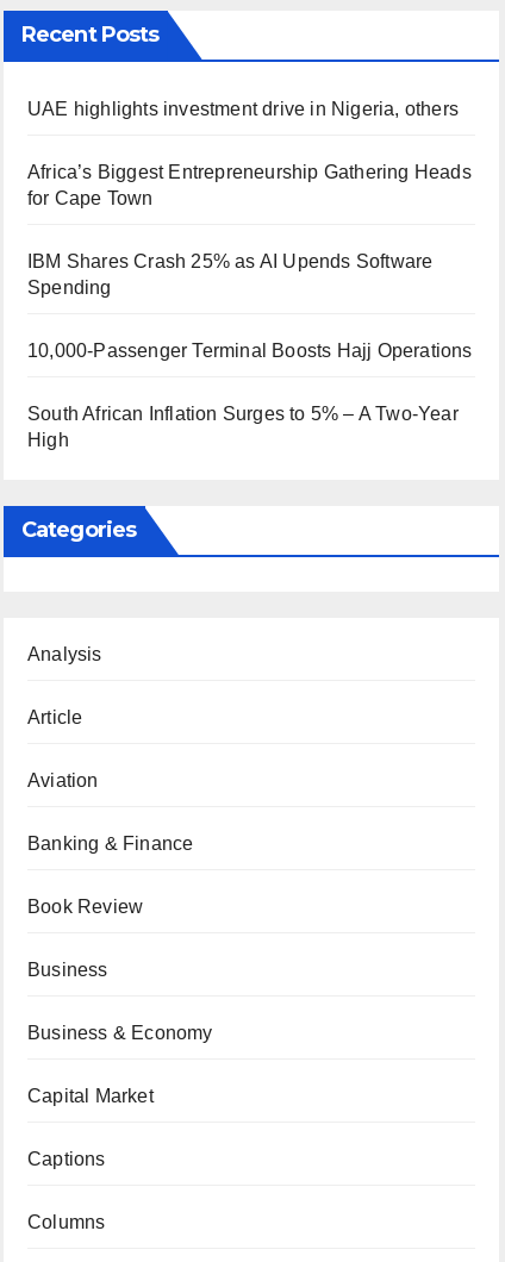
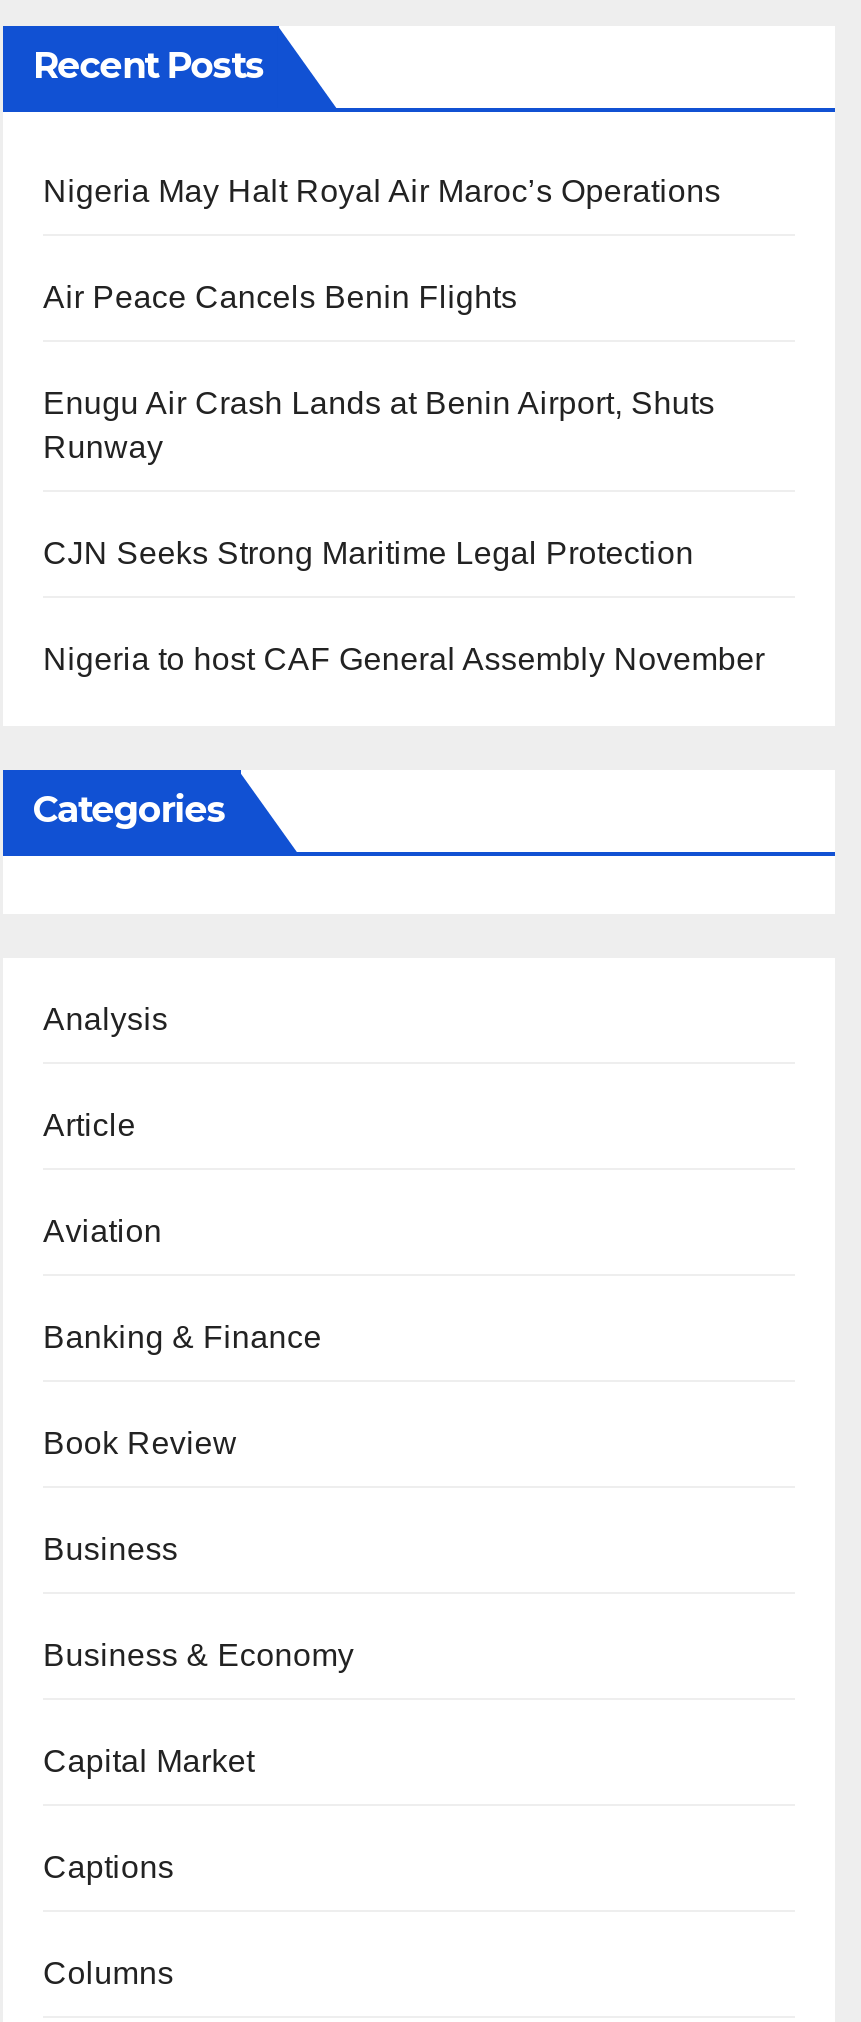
[27,98,459,119] UAE highlights investment drive in Nigeria, others -> [43,173,721,207] Nigeria May Halt Royal Air Maroc’s Operations
[27,162,471,208] Africa’s Biggest Entrepreneurship Gathering Heads | for Cape Town -> [43,279,517,313] Air Peace Cancels Benin Flights
[27,251,433,297] IBM Shares Crash 25% as AI Upends Software | Spending -> [43,385,715,463] Enugu Air Crash Lands at Benin Airport, Shuts | Runway
[27,340,472,360] 10,000-Passenger Terminal Boosts Hajj Operations -> [43,535,694,569] CJN Seeks Strong Maritime Legal Protection
[27,403,458,450] South African Inflation Surges to 5% – A Two-Year | High -> [43,641,765,675] Nigeria to host CAF General Assembly November

